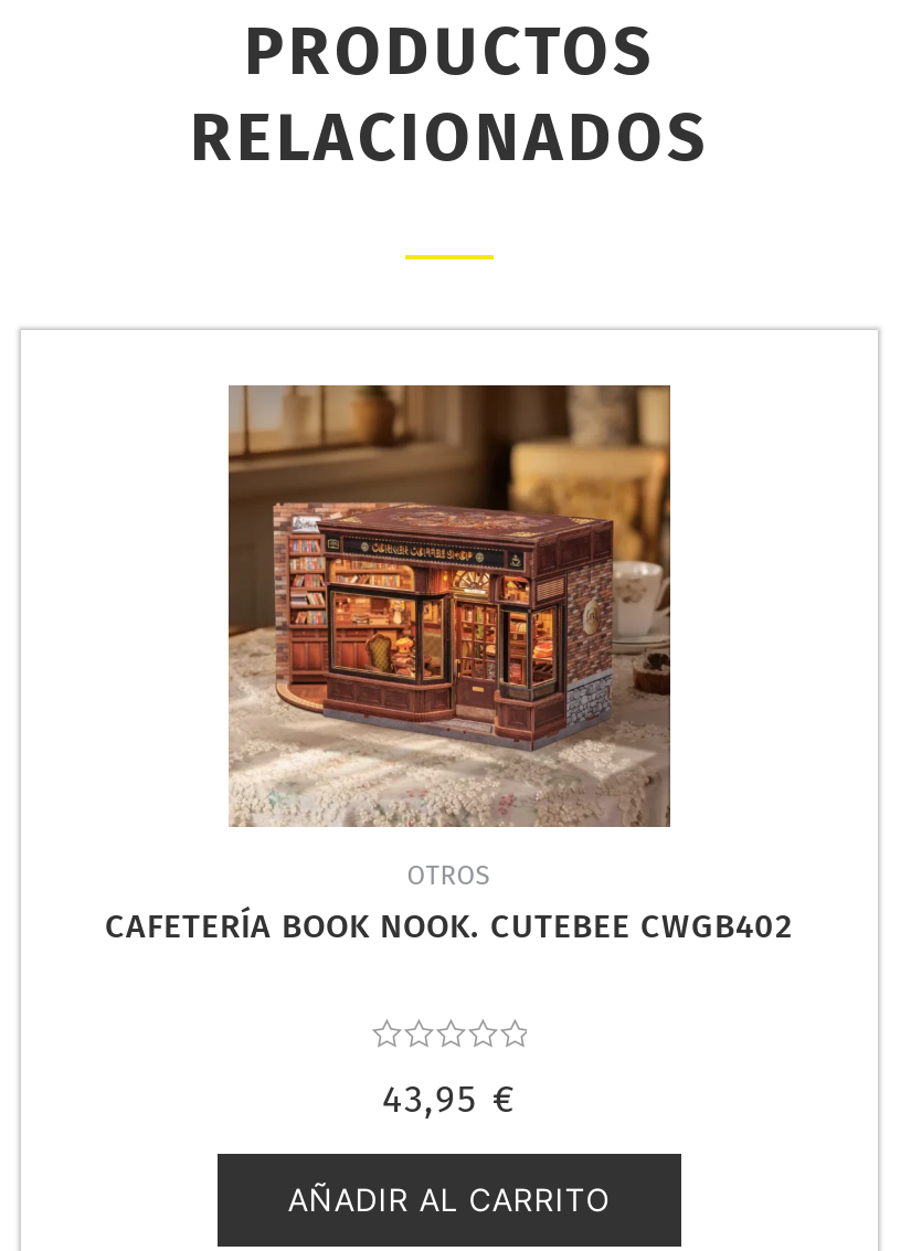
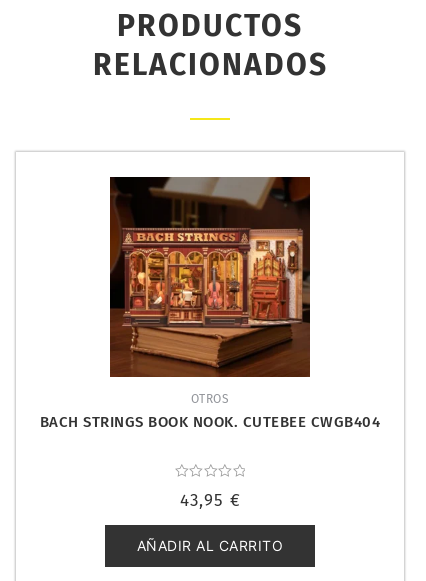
[105,383,794,947] [image] | CAFETERÍA BOOK NOOK. CUTEBEE CWGB402 -> [40,176,380,431] [image] | BACH STRINGS BOOK NOOK. CUTEBEE CWGB404

